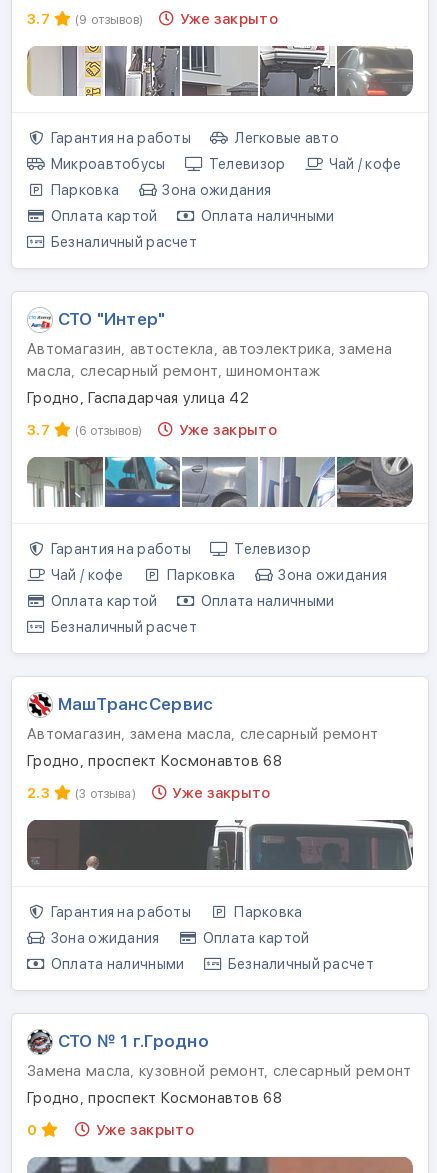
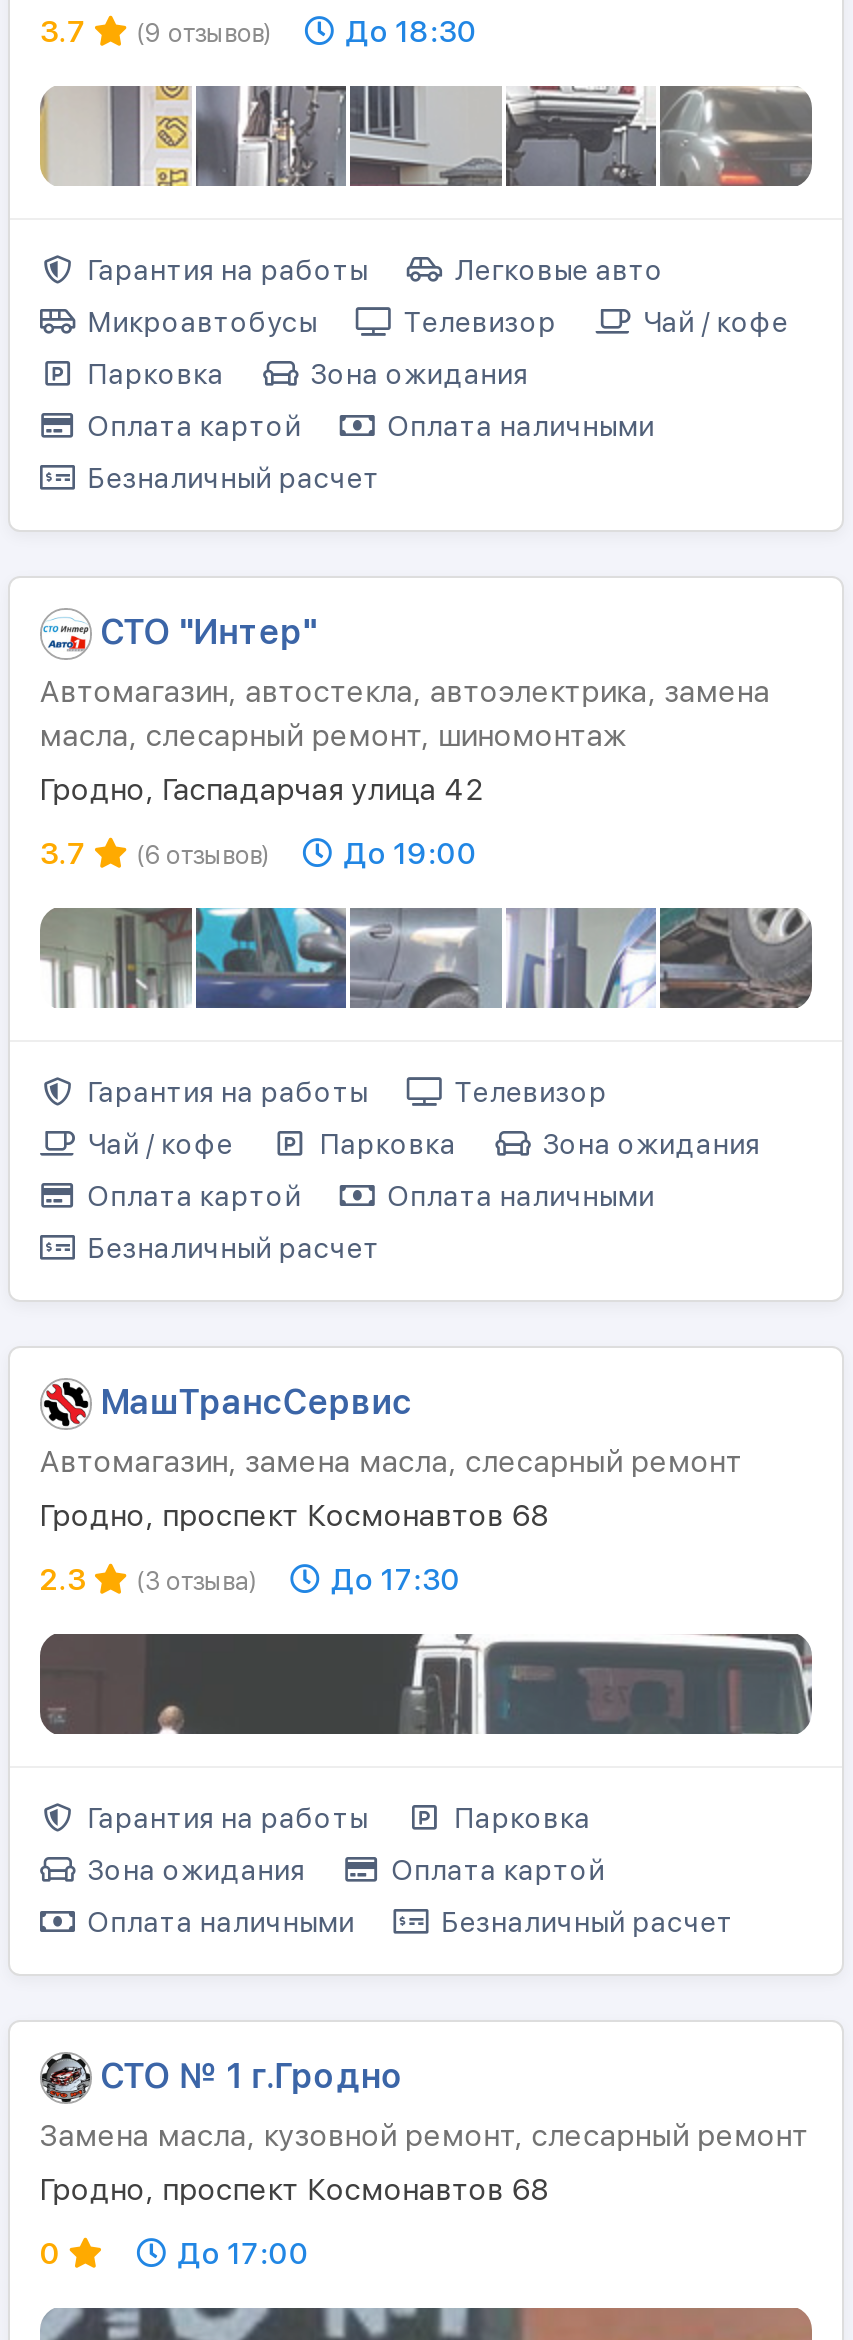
[176,10,278,28] Уже закрыто -> [339,13,478,49] До 18:30
[175,421,277,439] Уже закрыто -> [337,835,478,871] До 19:00
[169,784,270,802] Уже закрыто -> [324,1561,461,1597] До 17:30
[92,1121,194,1139] Уже закрыто -> [171,2235,310,2271] До 17:00

